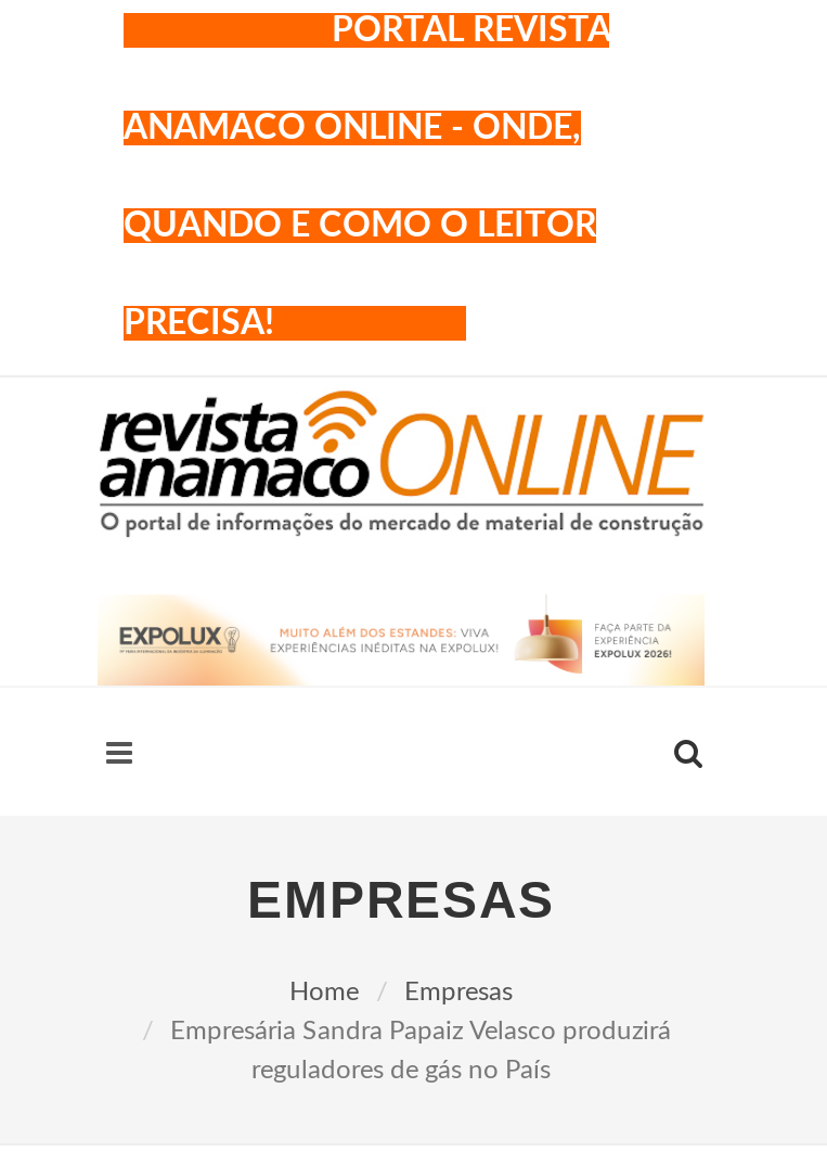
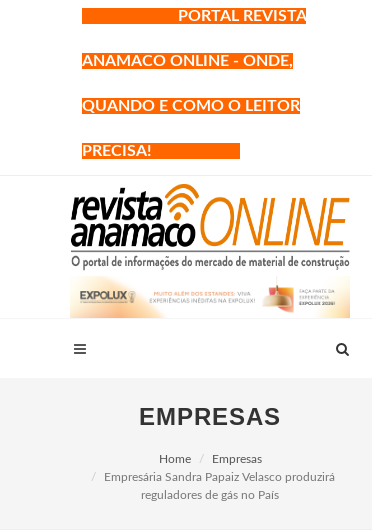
[98,388,705,577] [image] -> [70,182,350,270] [image]

